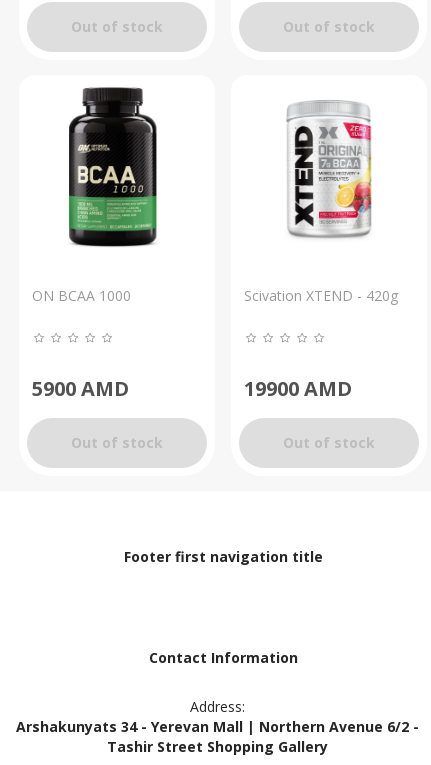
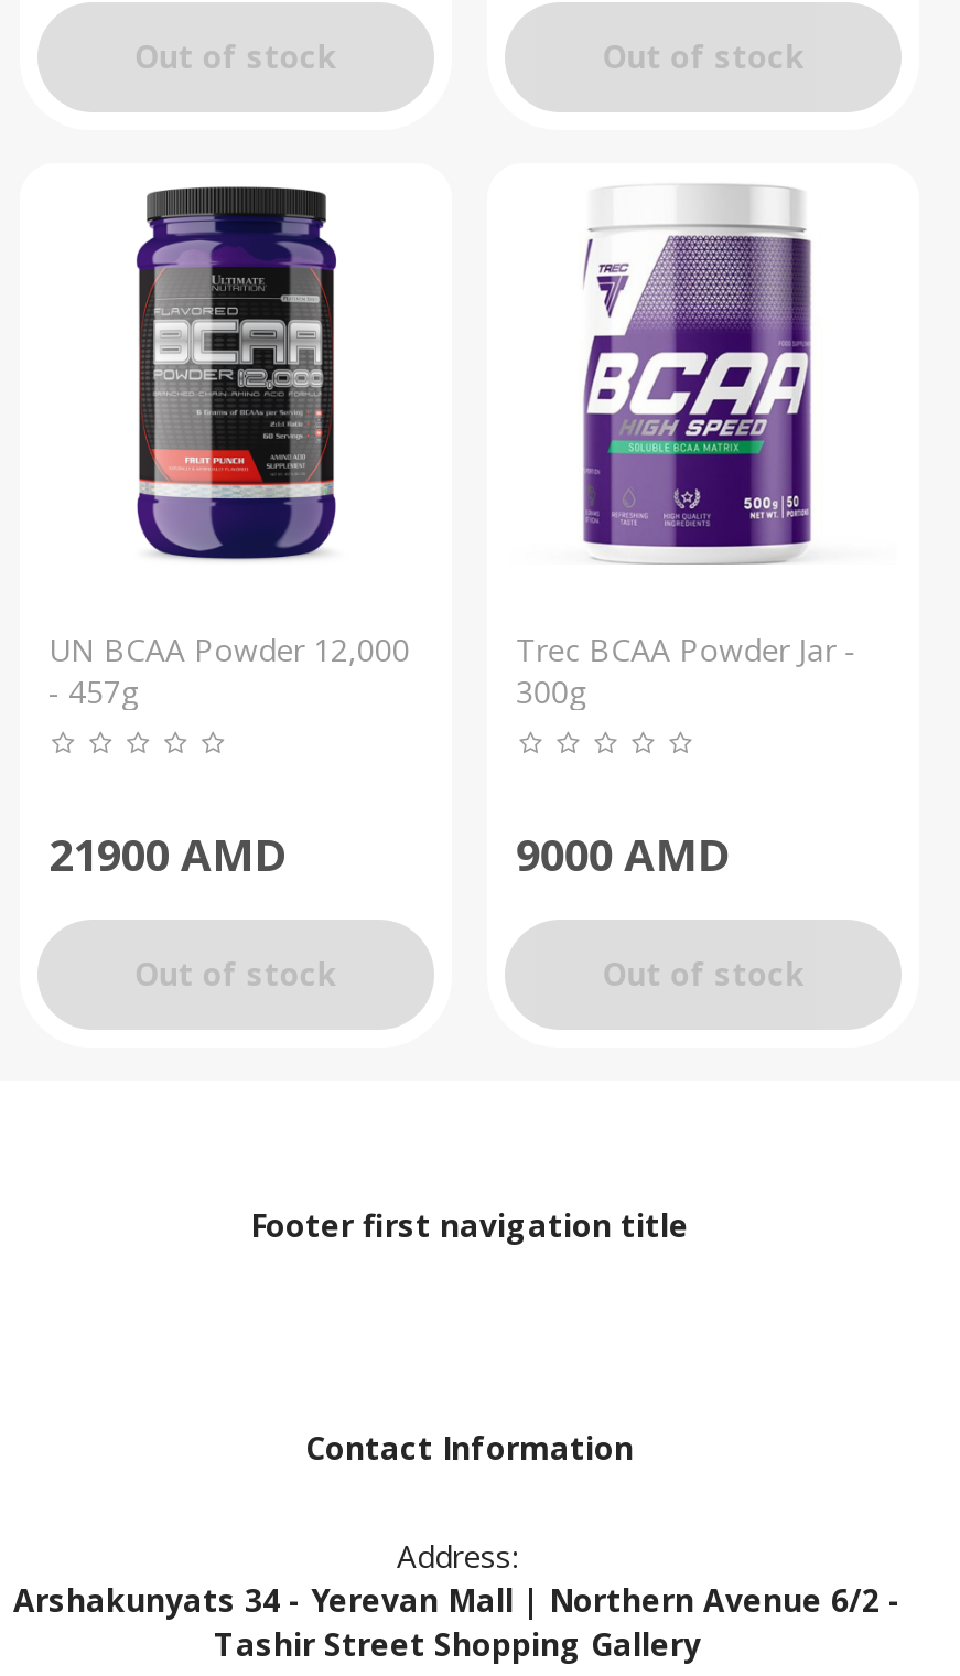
[32,86,163,305] [image] | ON BCAA 1000 -> [48,185,410,712] [image] | UN BCAA Powder 12,000 | - 457g
[244,85,398,305] [image] | Scivation XTEND - 420g -> [516,183,856,712] [image] | Trec BCAA Powder Jar - | 300g
[32,375,129,402] 5900 AMD -> [48,825,287,884] 21900 AMD
[244,375,352,402] 19900 AMD -> [516,825,730,884] 9000 AMD

